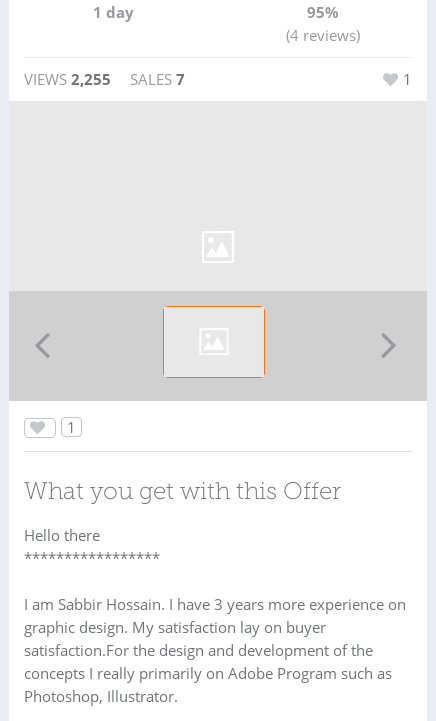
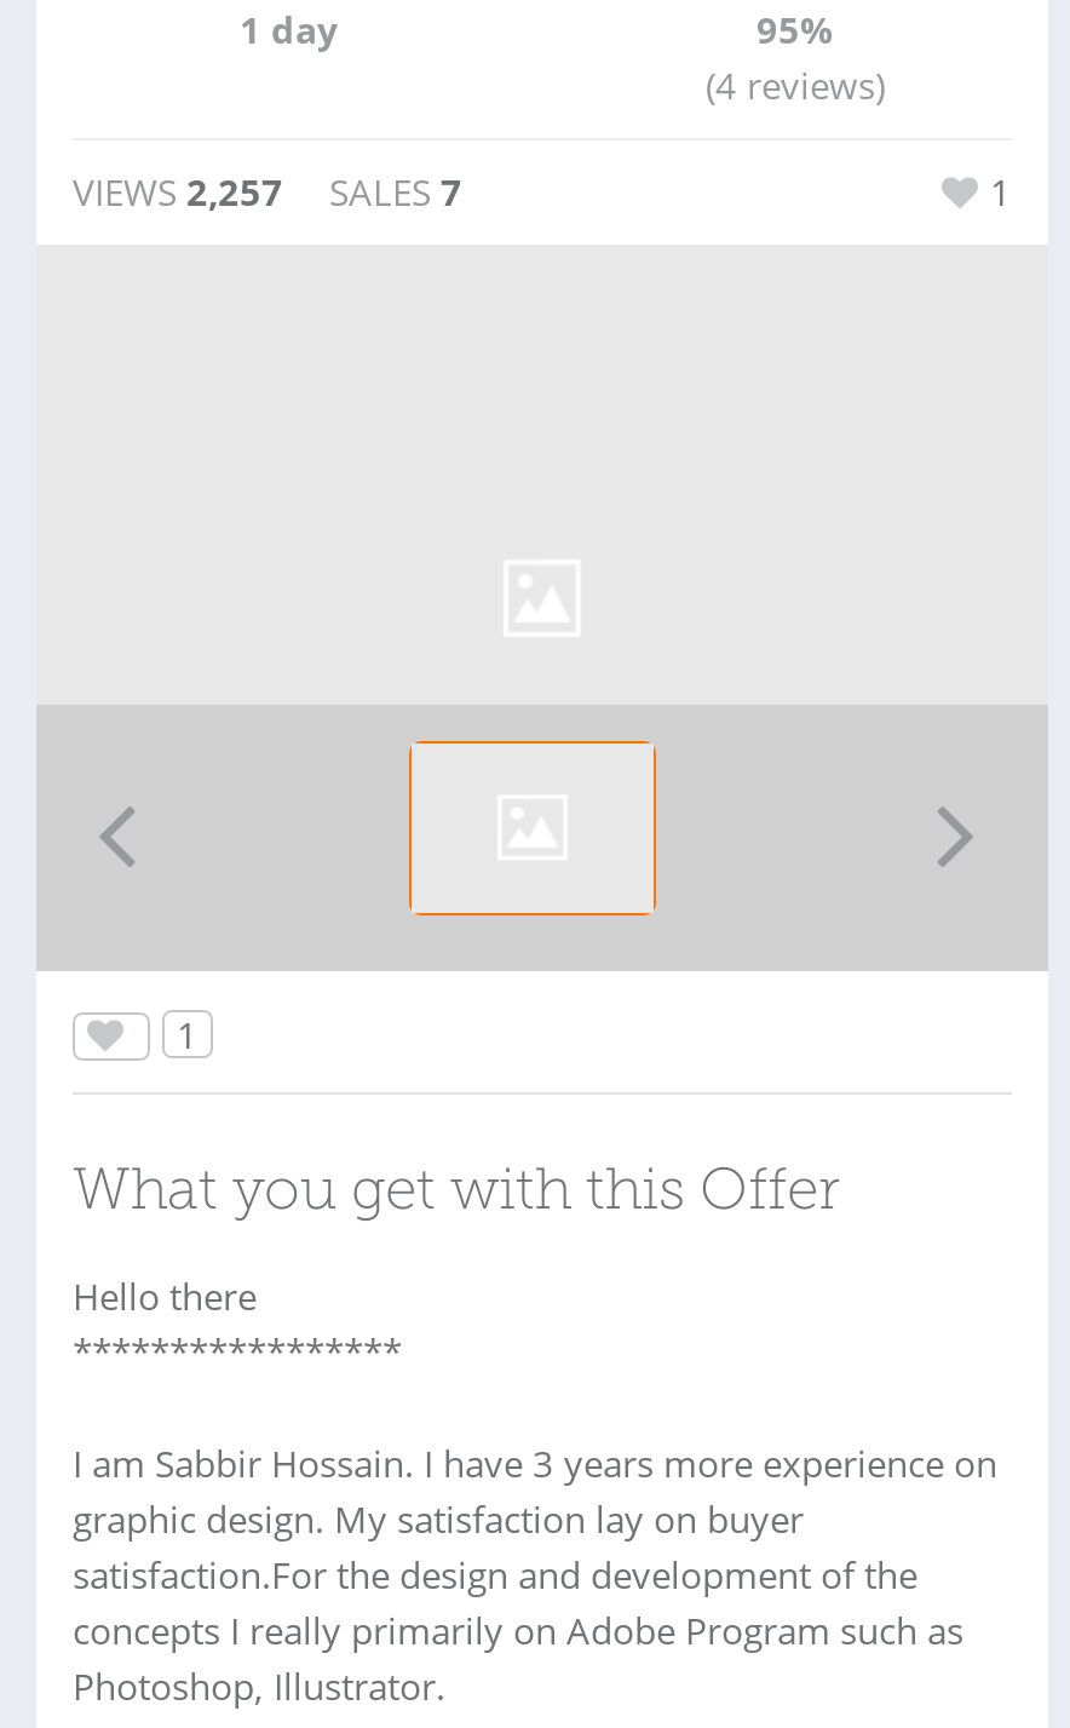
[24,69,185,89] VIEWS 2,255 SALES 7 -> [73,167,462,216] VIEWS 2,257 SALES 7

